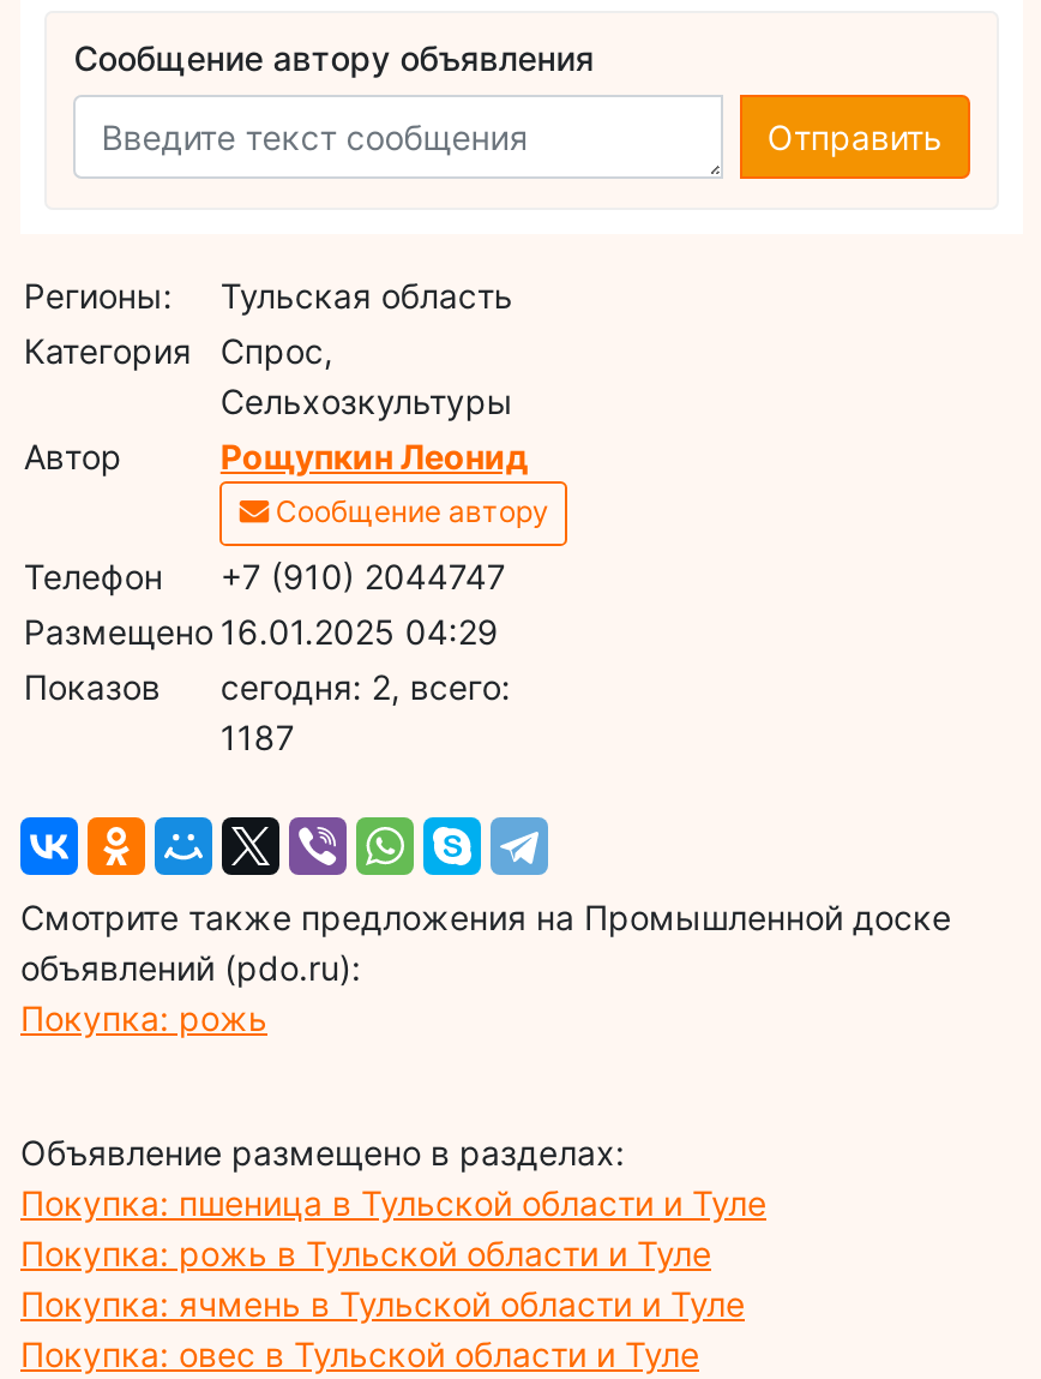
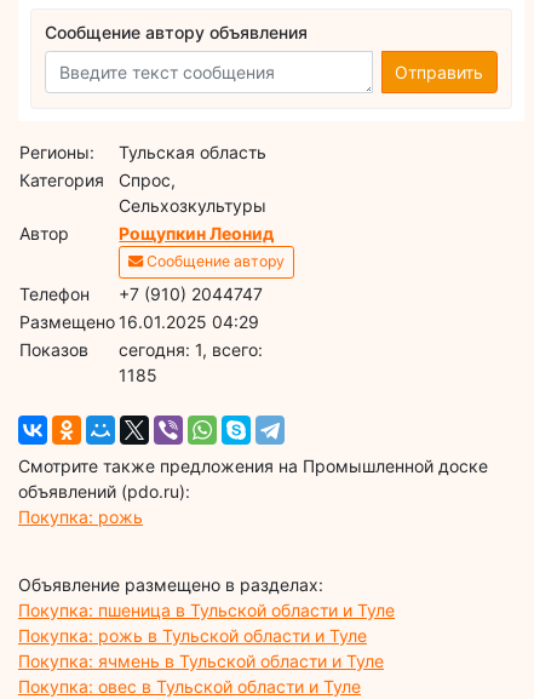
[220,665,511,706] cегодня: 2, всего: -> [119,339,263,359] cегодня: 1, всего:
[220,716,295,756] 1187 -> [119,364,158,385] 1185

